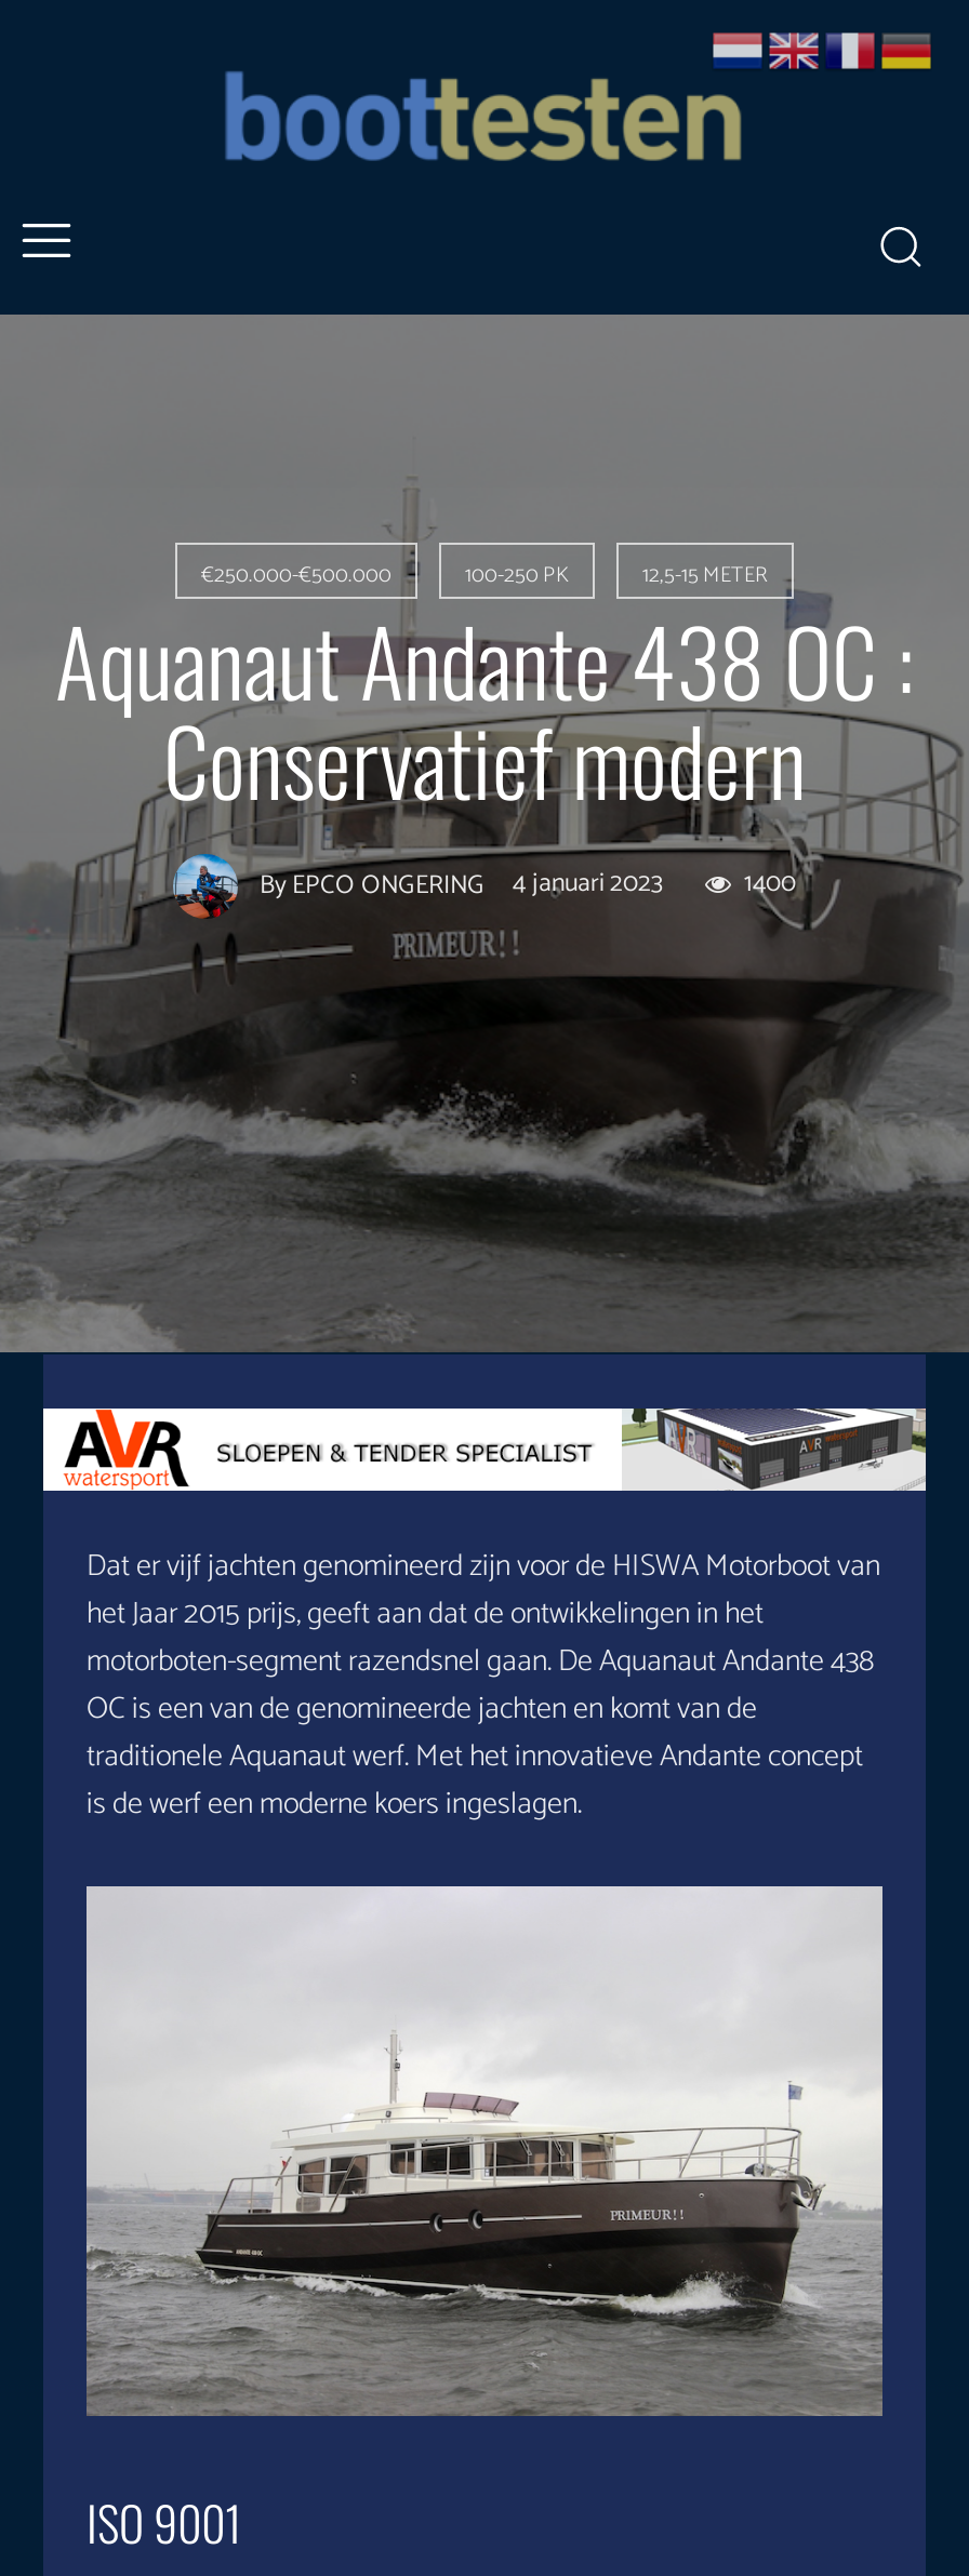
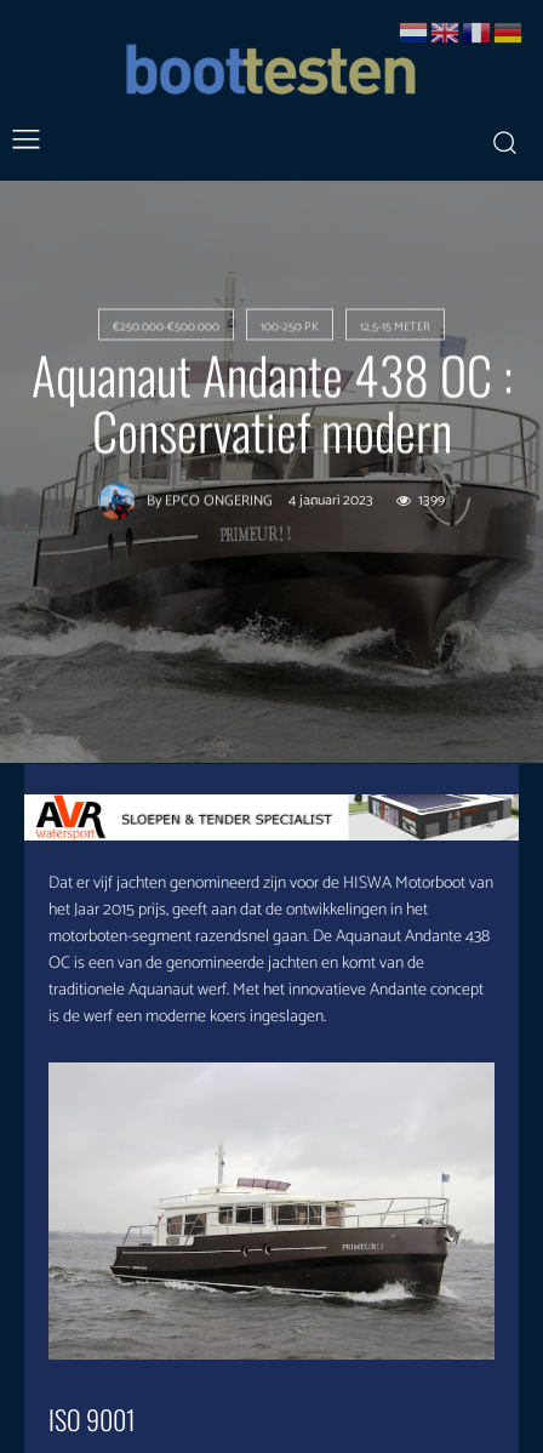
[260,863,796,906] By EPCO ONGERING 4 januari 2023 1400 -> [147,488,445,512] By EPCO ONGERING 4 januari 2023 1399

